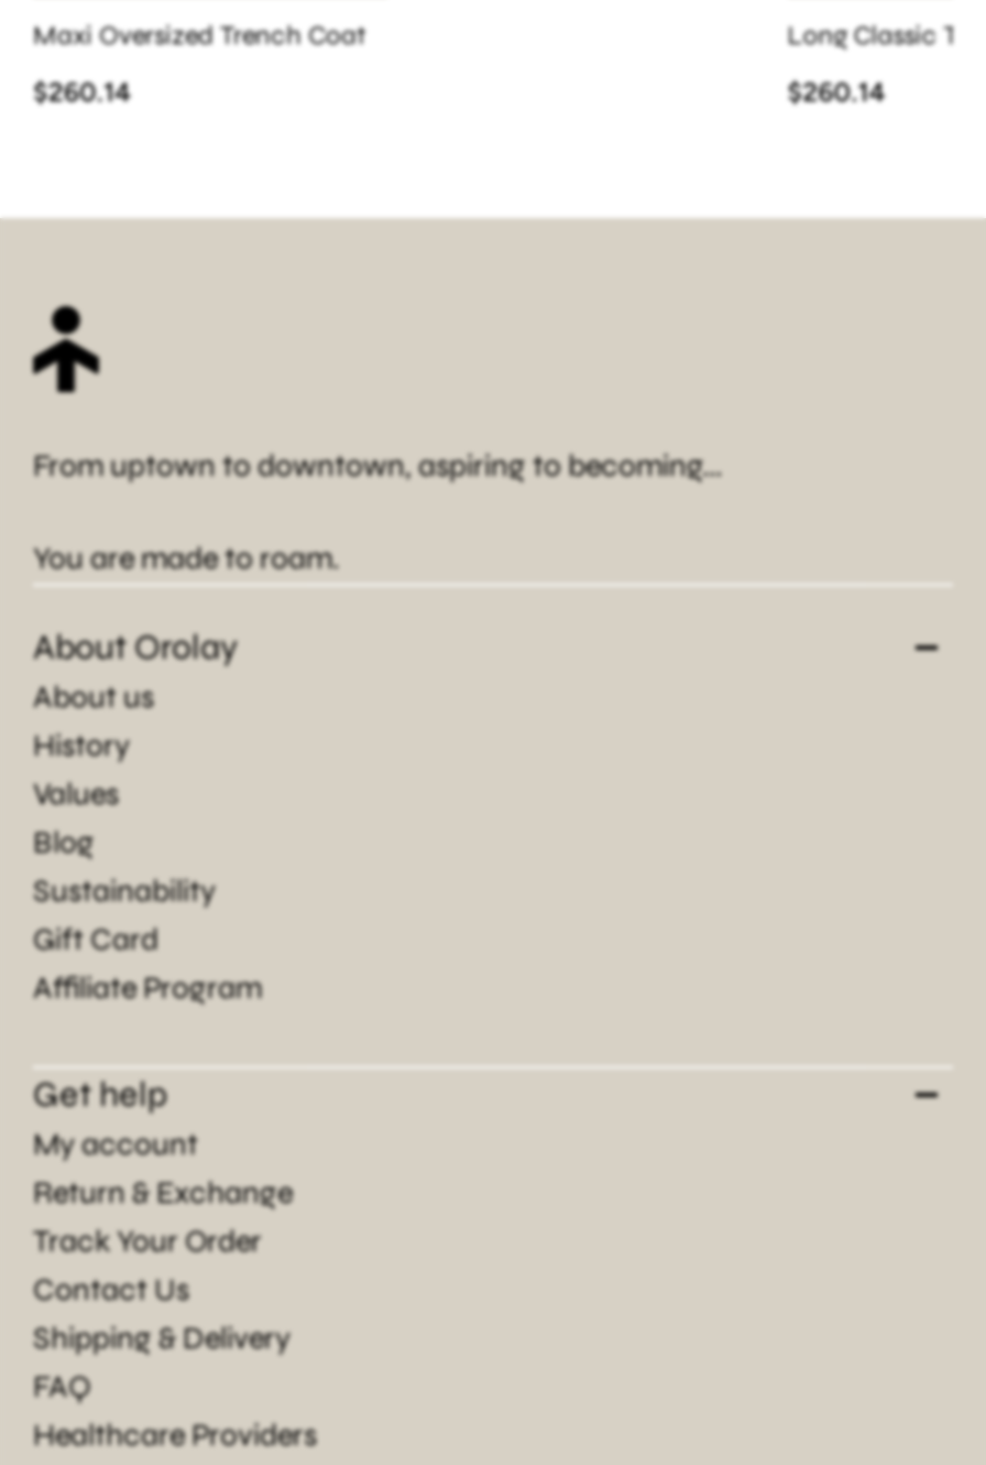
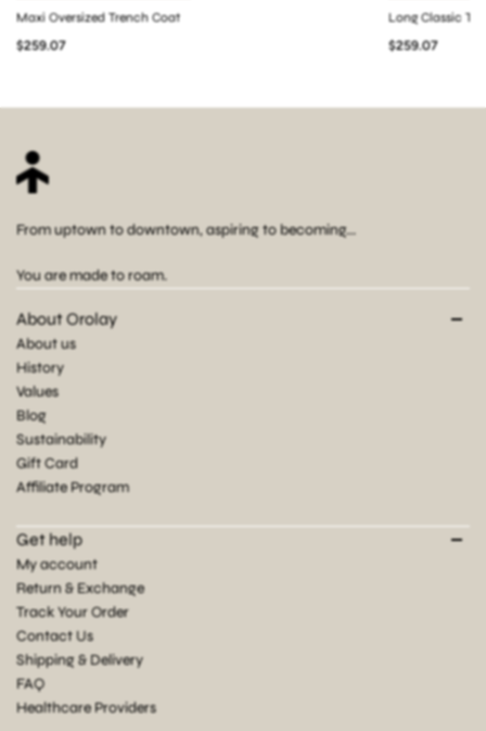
[33,76,132,107] $260.14 -> [16,38,66,53] $259.07
[787,76,887,107] $260.14 -> [388,38,438,53] $259.07

